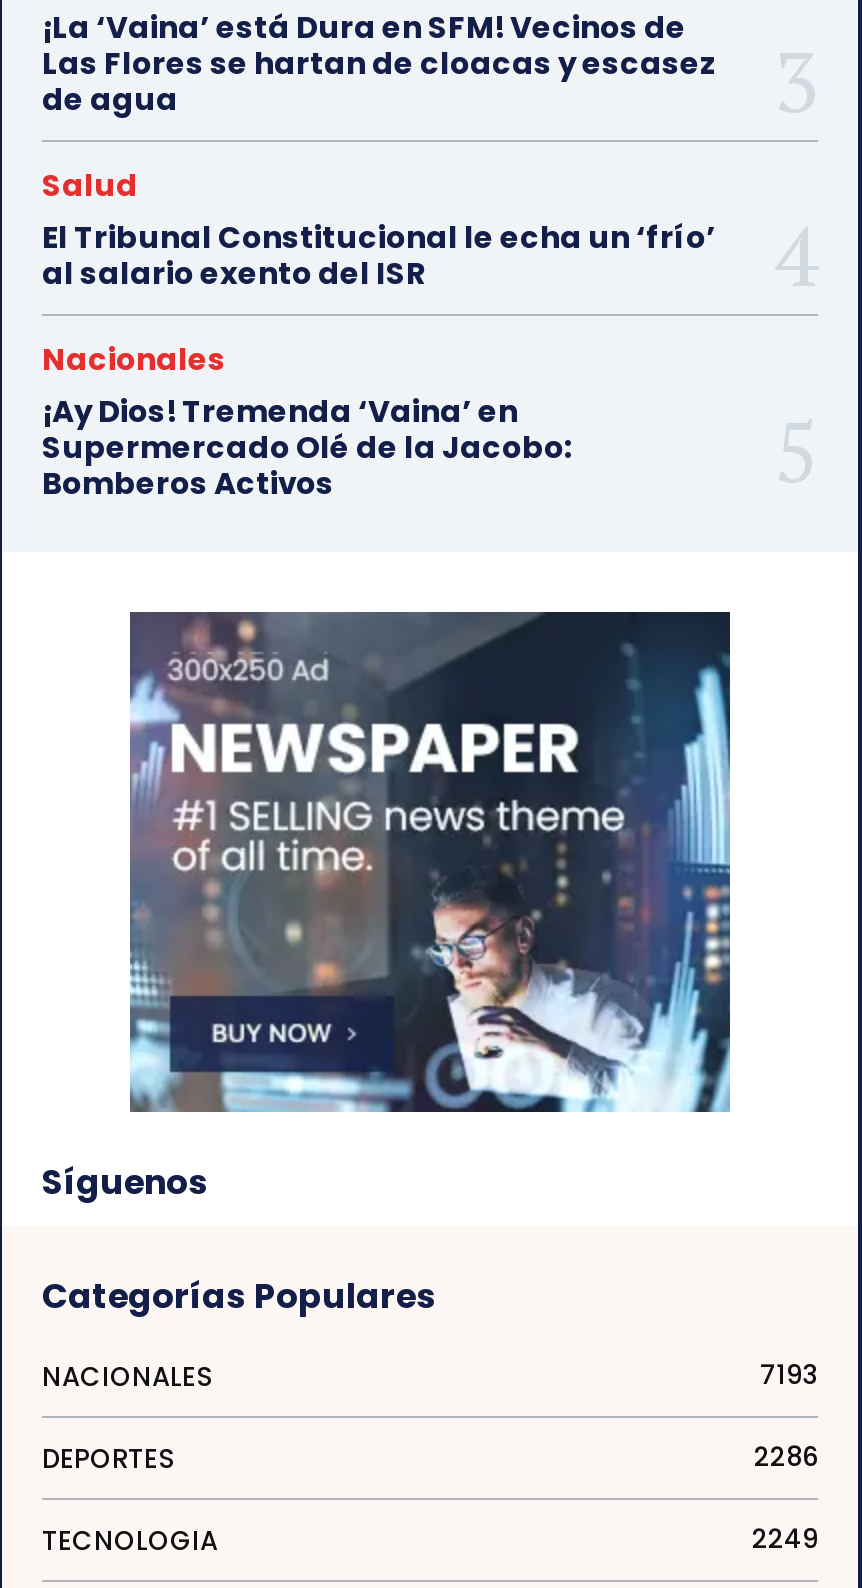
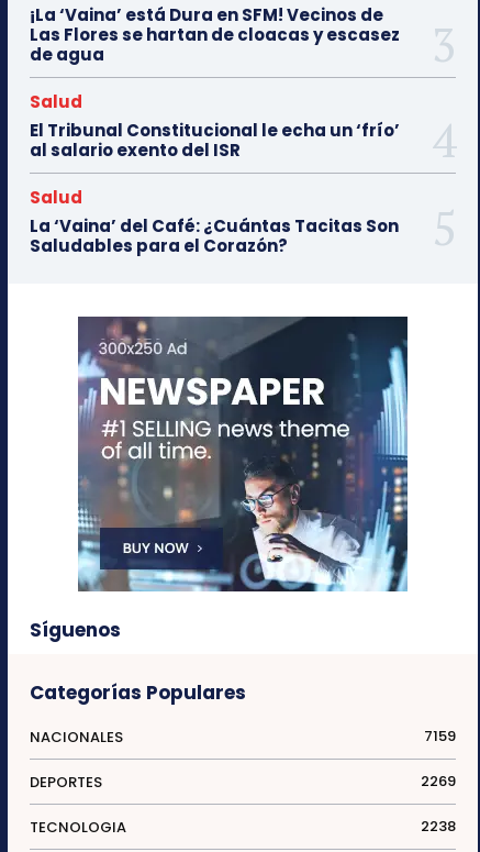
[42,338,572,504] Nacionales | ¡Ay Dios! Tremenda ‘Vaina’ en | Supermercado Olé de la Jacobo: | Bomberos Activos -> [30,186,399,257] Salud | La ‘Vaina’ del Café: ¿Cuántas Tacitas Son | Saludables para el Corazón?
[760,1356,818,1394] 7193 -> [424,725,456,746] 7159
[754,1438,818,1476] 2286 -> [421,771,456,791] 2269
[752,1520,818,1558] 2249 -> [421,816,456,836] 2238

